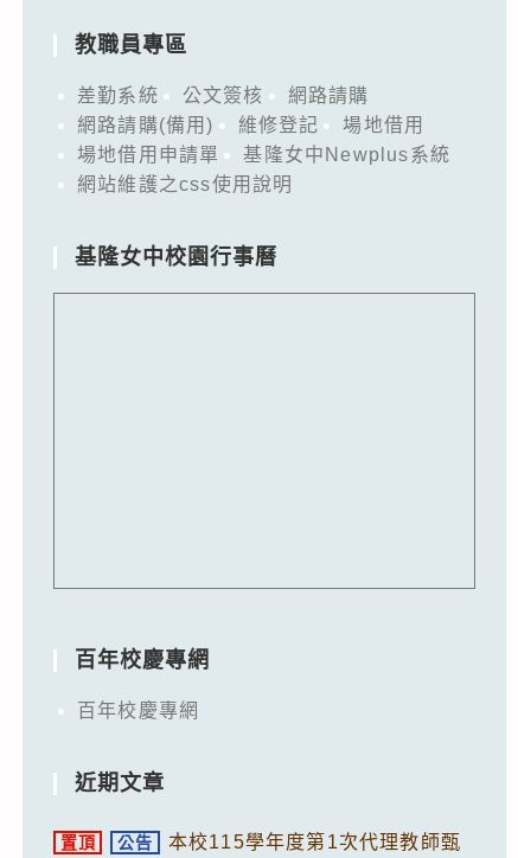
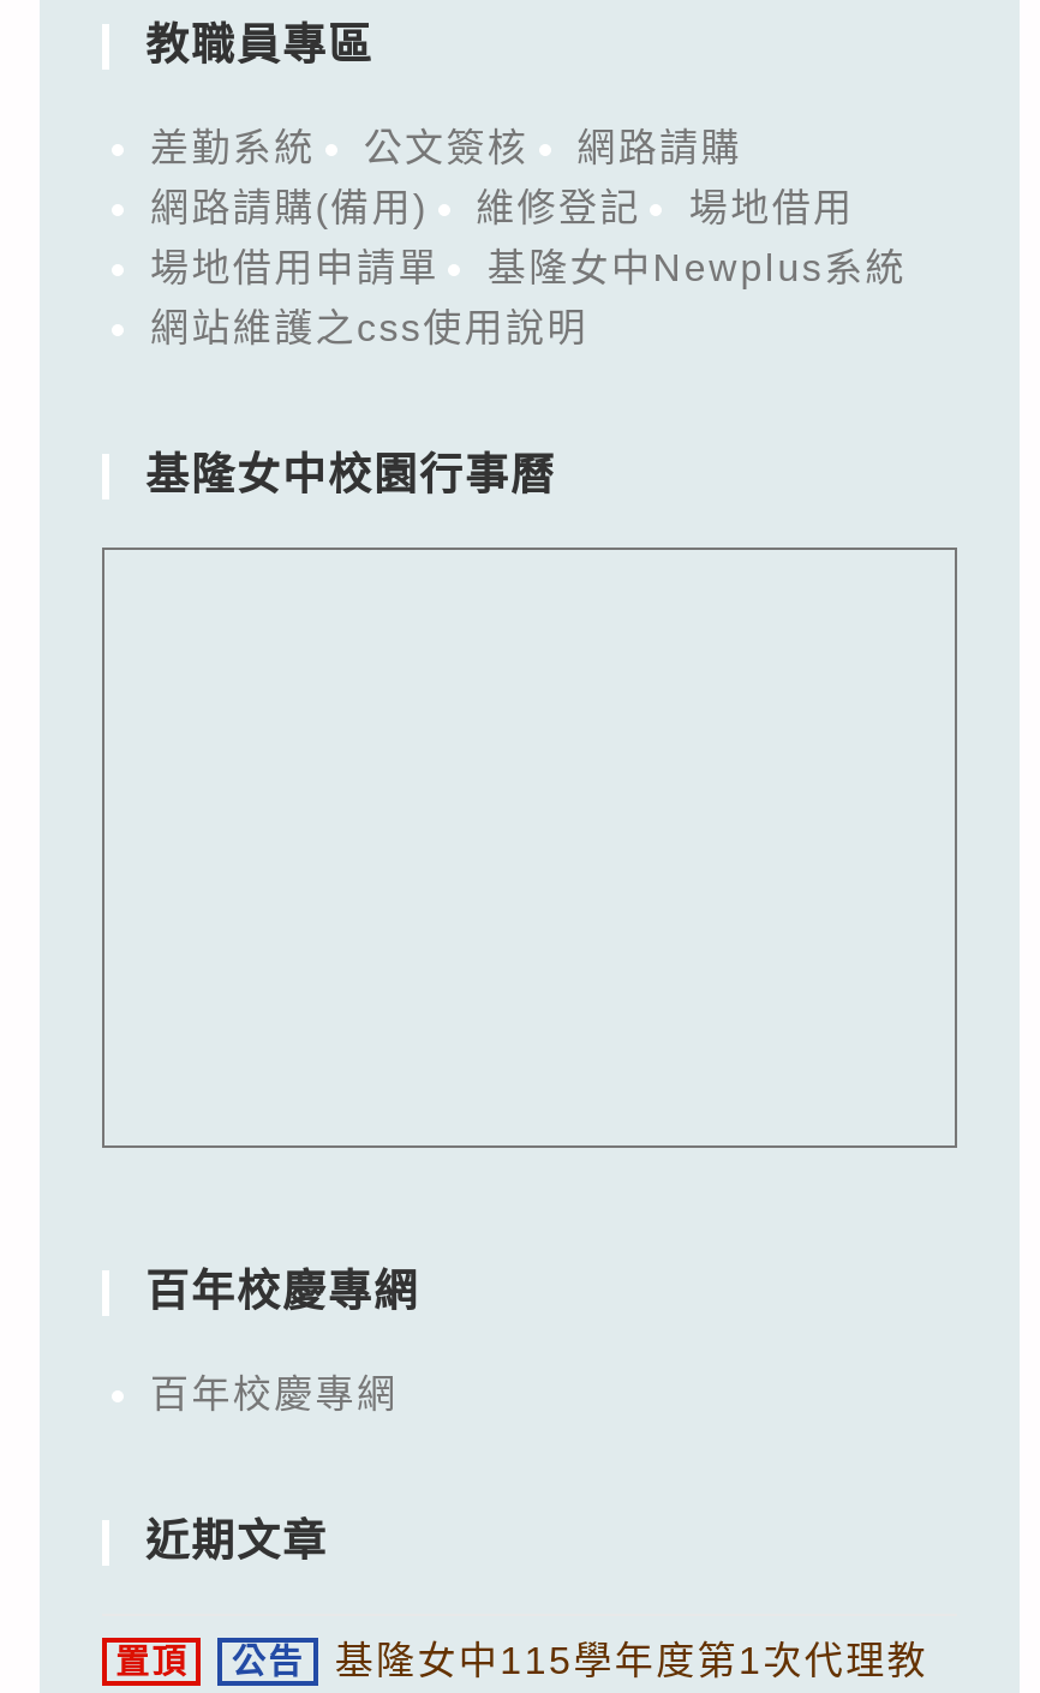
[168,832,461,852] 本校115學年度第1次代理教師甄 -> [335,1641,928,1681] 基隆女中115學年度第1次代理教

